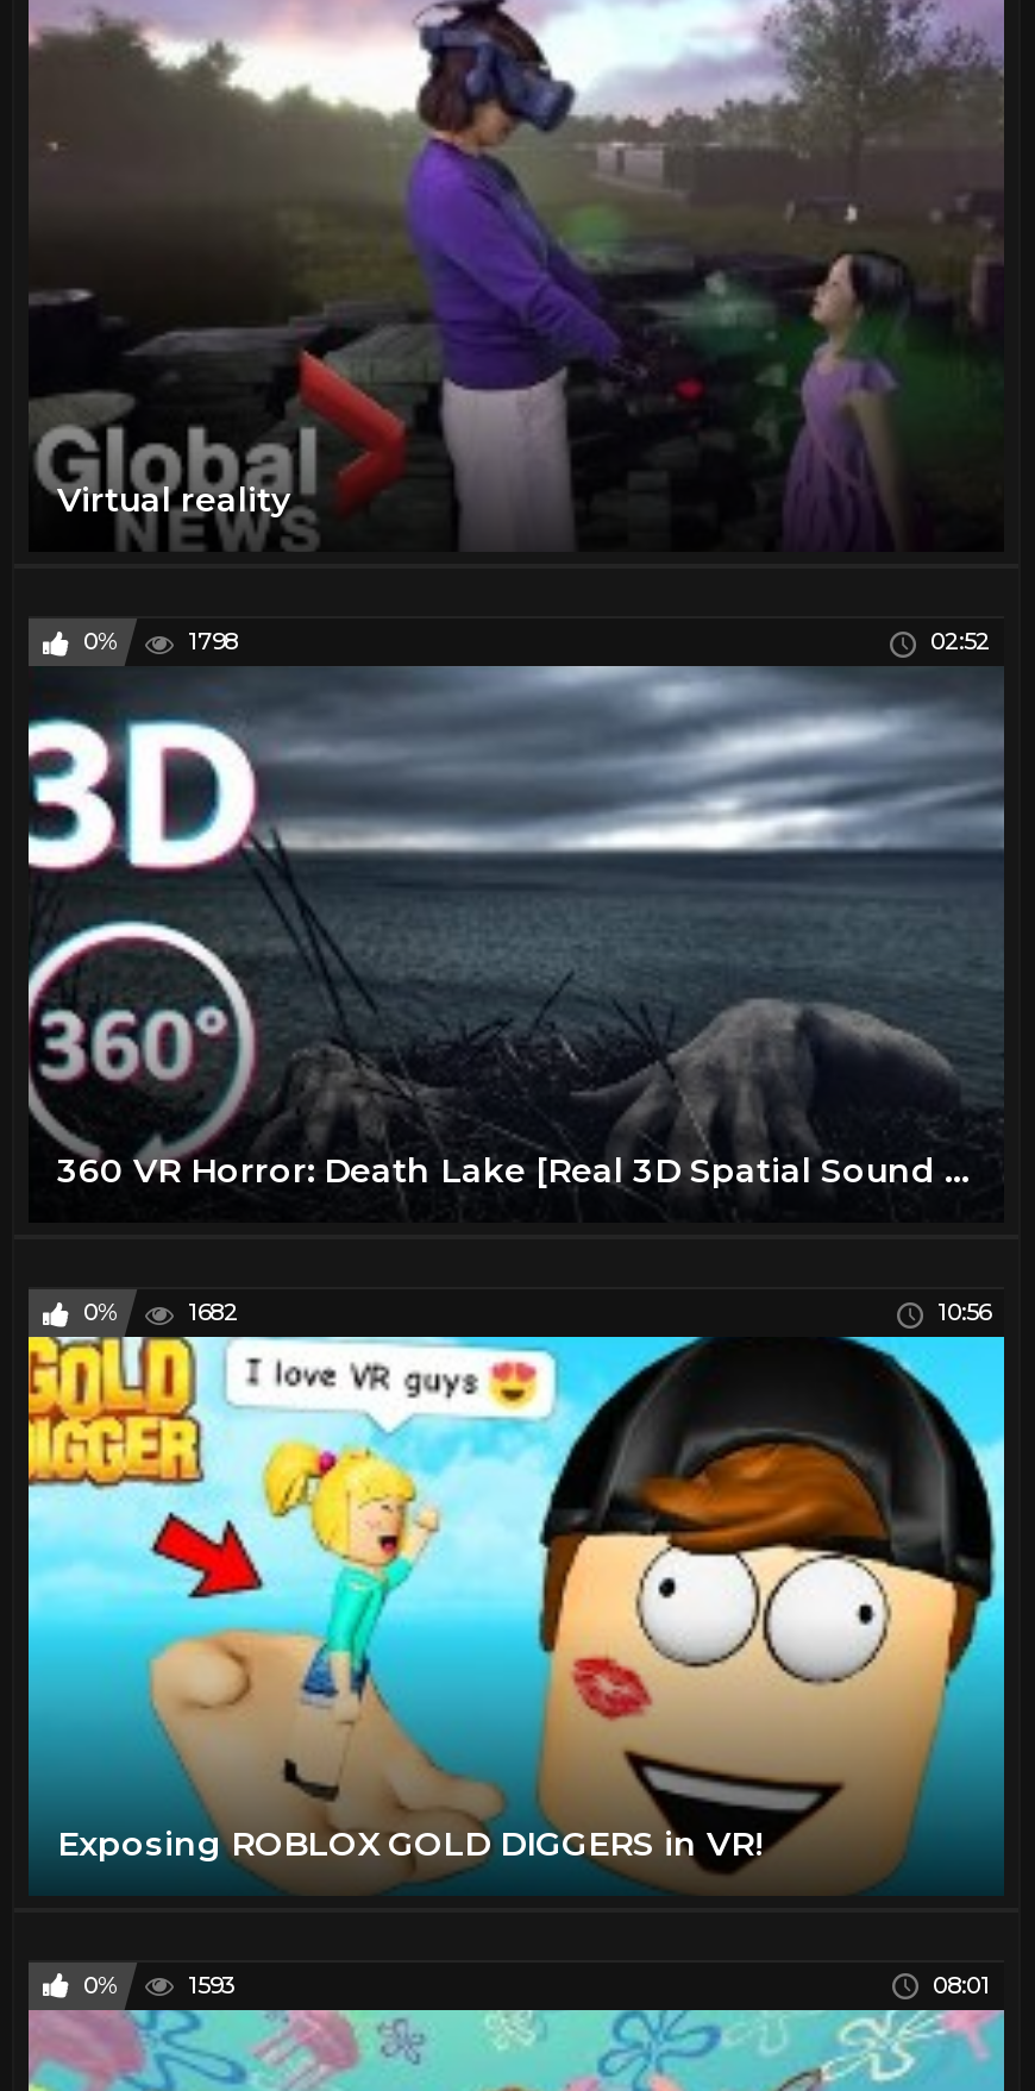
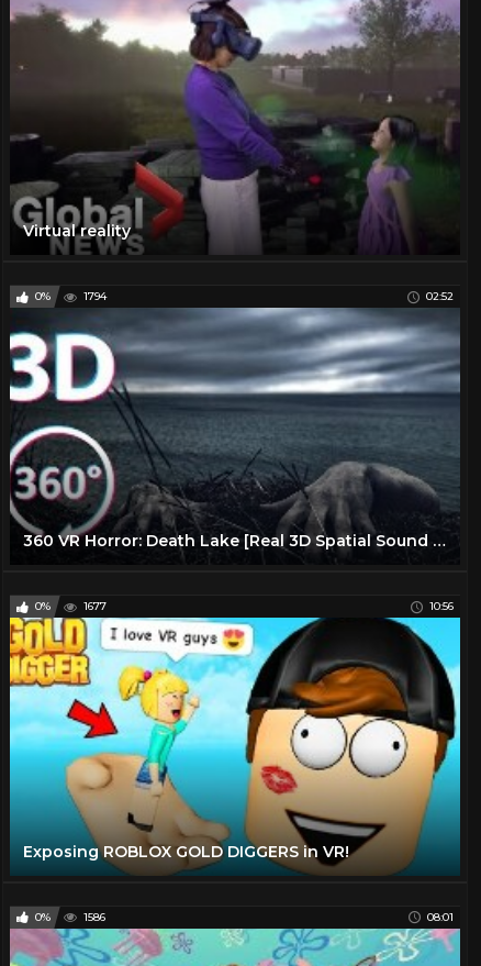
[188,626,238,657] 1798 -> [83,289,107,304] 1794
[188,1298,238,1329] 1682 -> [83,599,107,614] 1677
[188,1969,233,2000] 1593 -> [83,910,105,924] 1586

